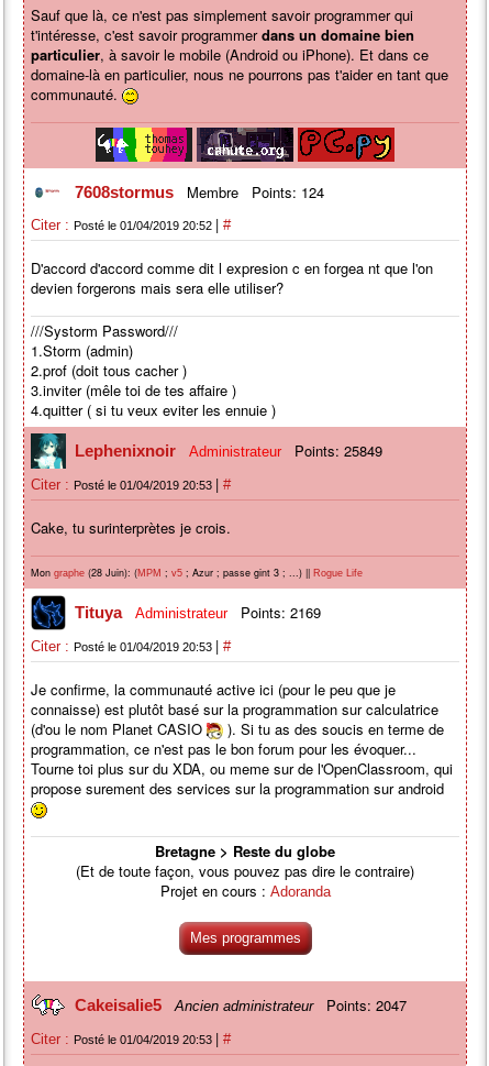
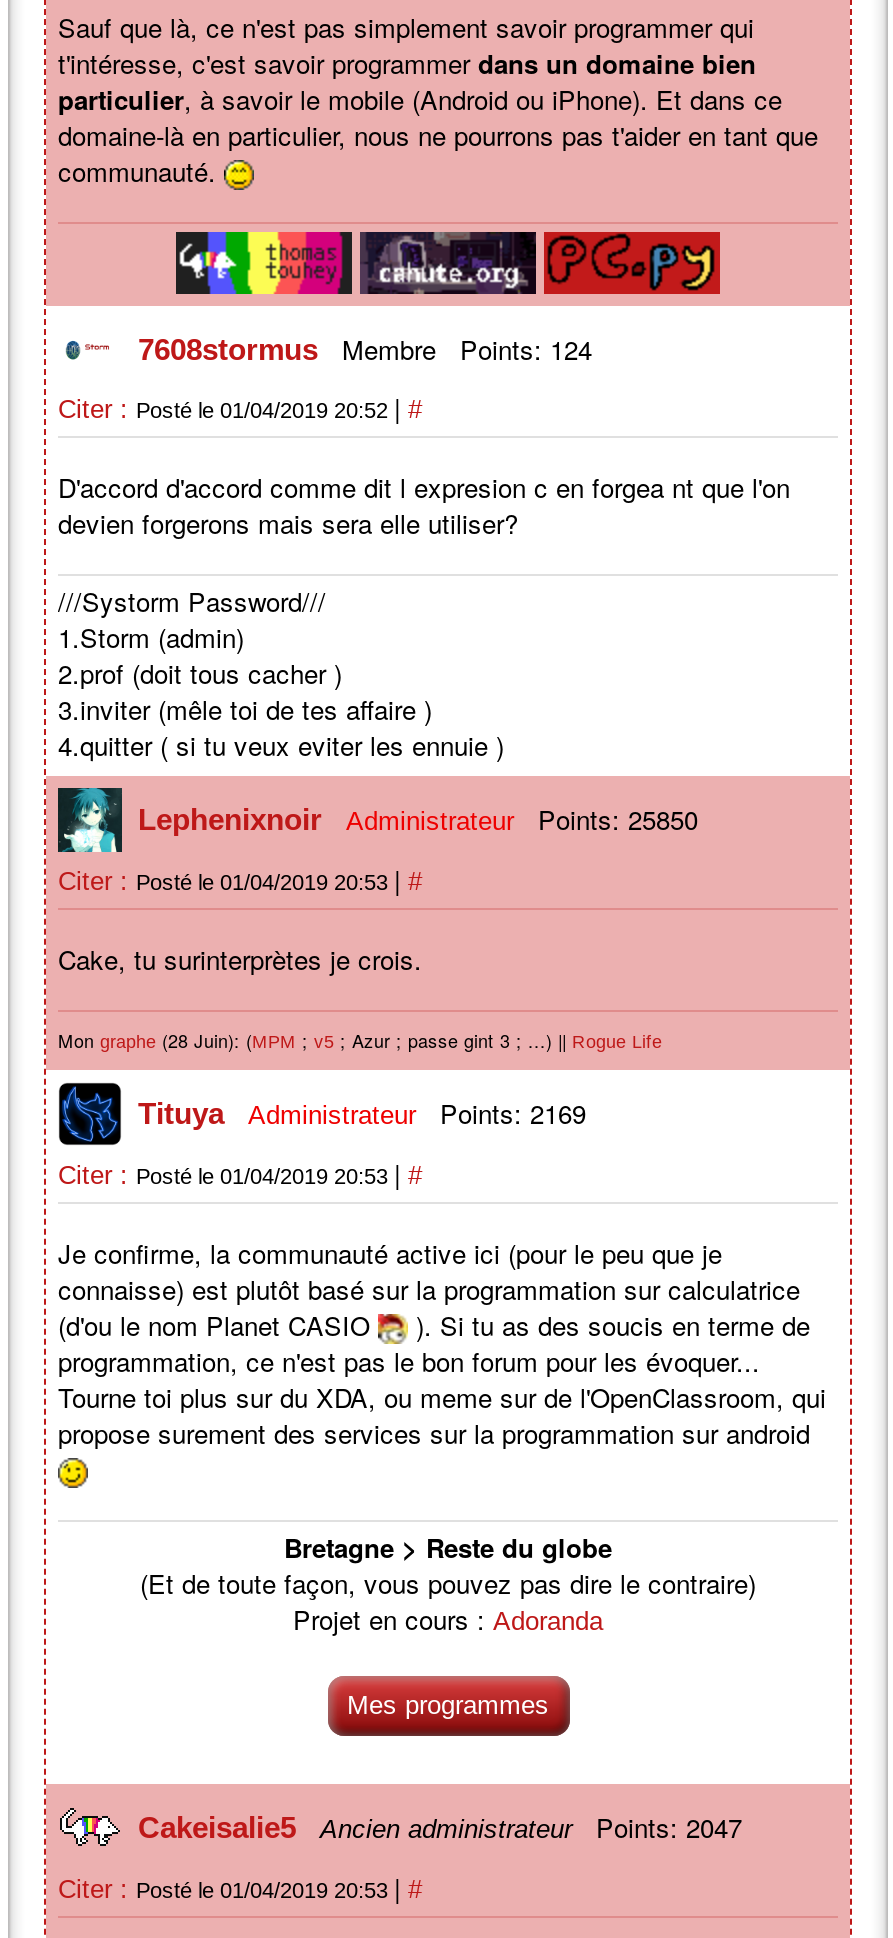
[75,440,382,461] Lephenixnoir Administrateur Points: 25849 -> [138,800,698,838] Lephenixnoir Administrateur Points: 25850

